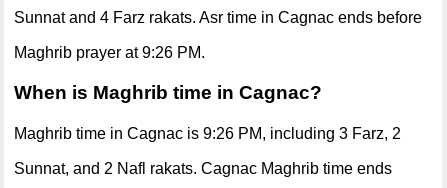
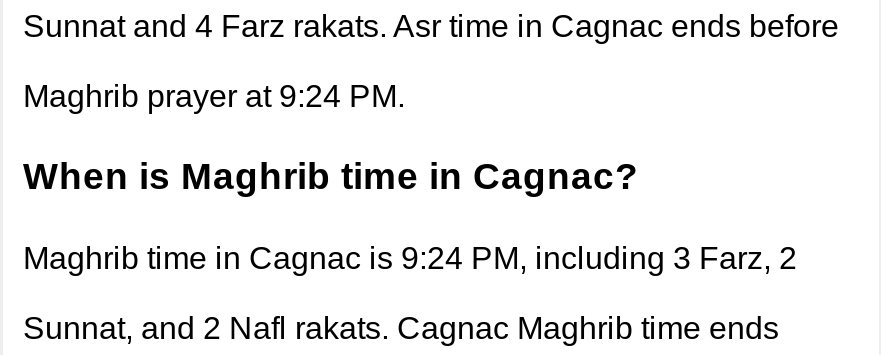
[14,44,205,61] Maghrib prayer at 9:26 PM. -> [23,79,405,113] Maghrib prayer at 9:24 PM.
[14,125,401,142] Maghrib time in Cagnac is 9:26 PM, including 3 Farz, 2 -> [23,241,797,275] Maghrib time in Cagnac is 9:24 PM, including 3 Farz, 2

